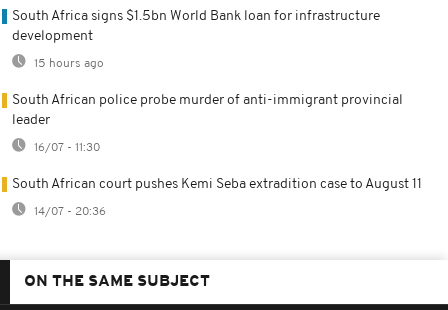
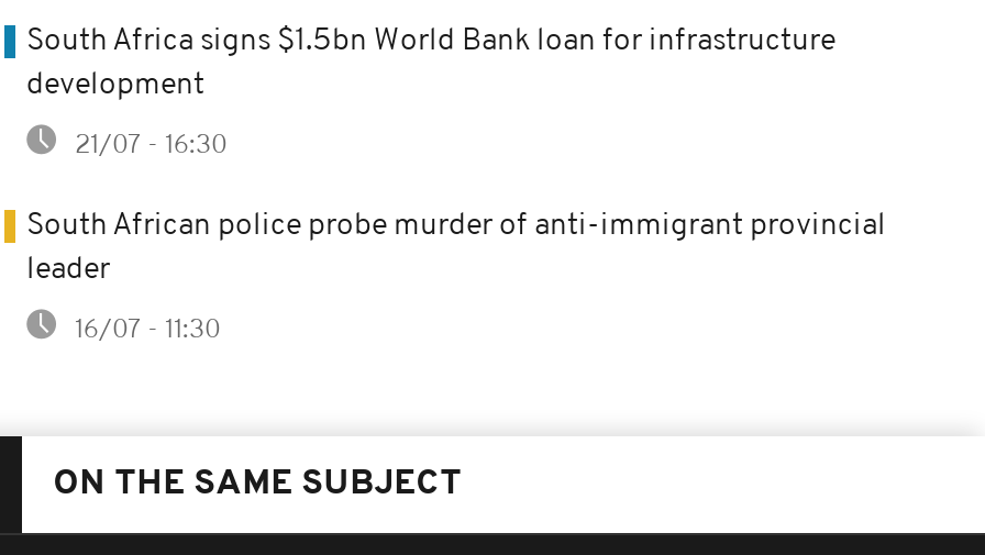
[31,58,104,70] 15 hours ago -> [68,133,226,159] 21/07 - 16:30
[12,177,422,218] South African court pushes Kemi Seba extradition case to August 11 | 14/07 - 20:36 -> none

